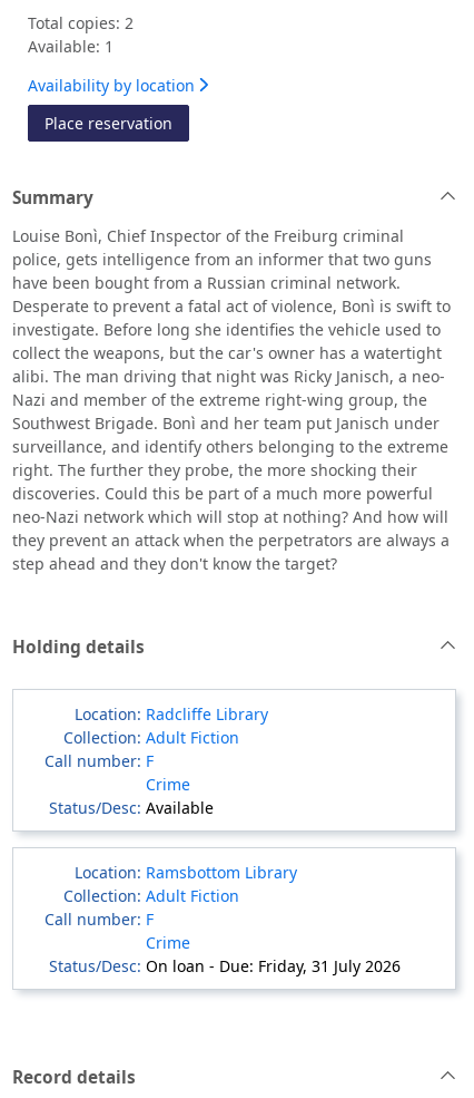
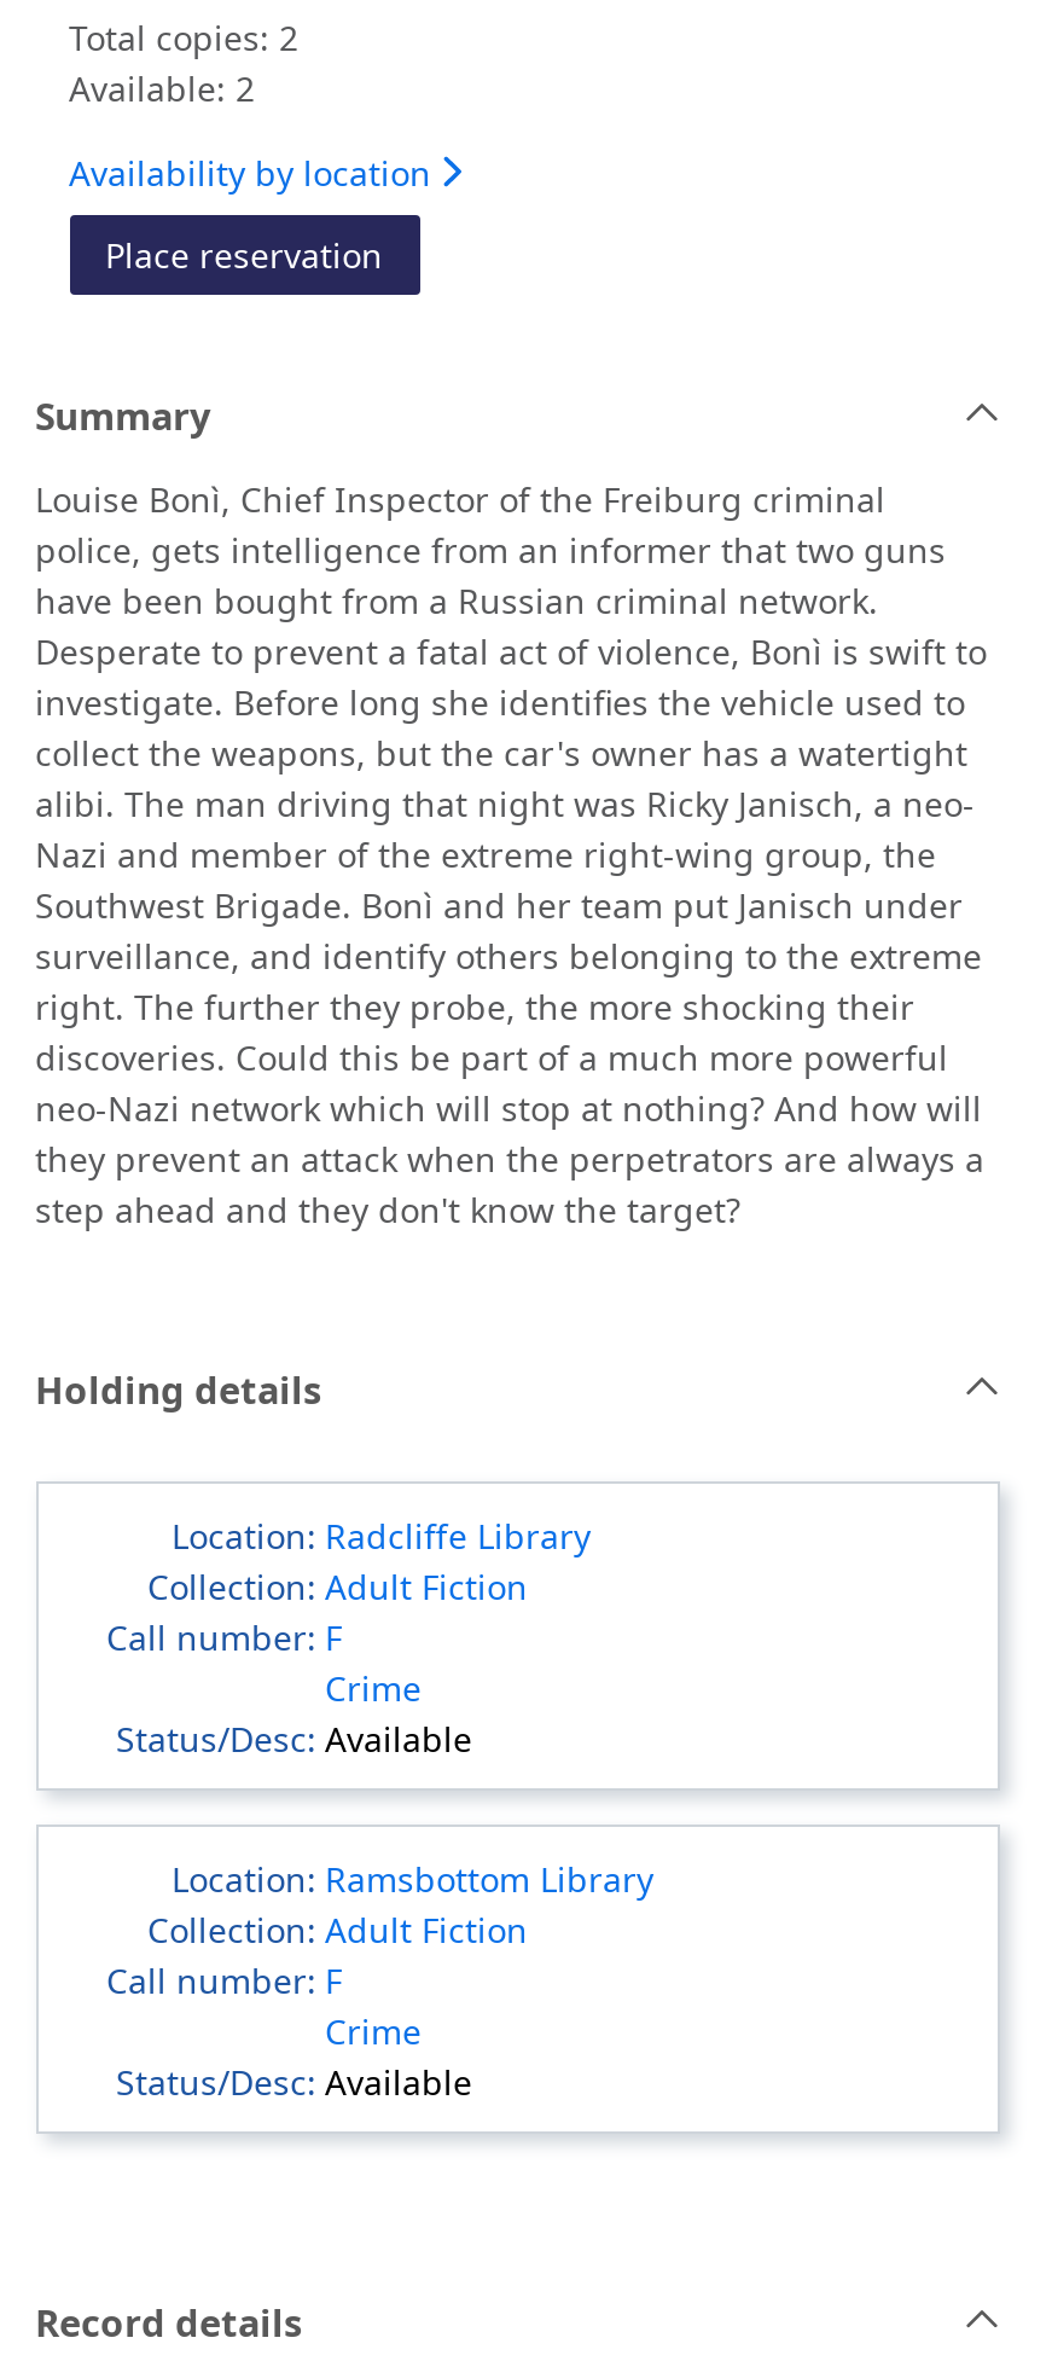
[27,35,113,56] Available: 1 -> [69,64,255,110] Available: 2
[145,955,400,976] On loan - Due: Friday, 31 July 2026 -> [325,2058,472,2104] Available

